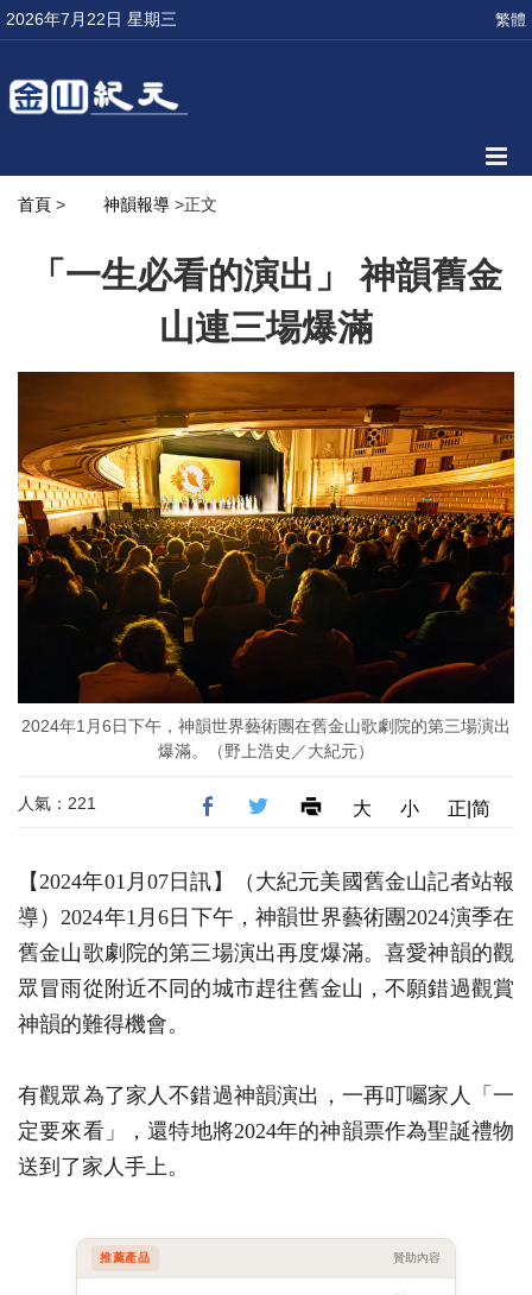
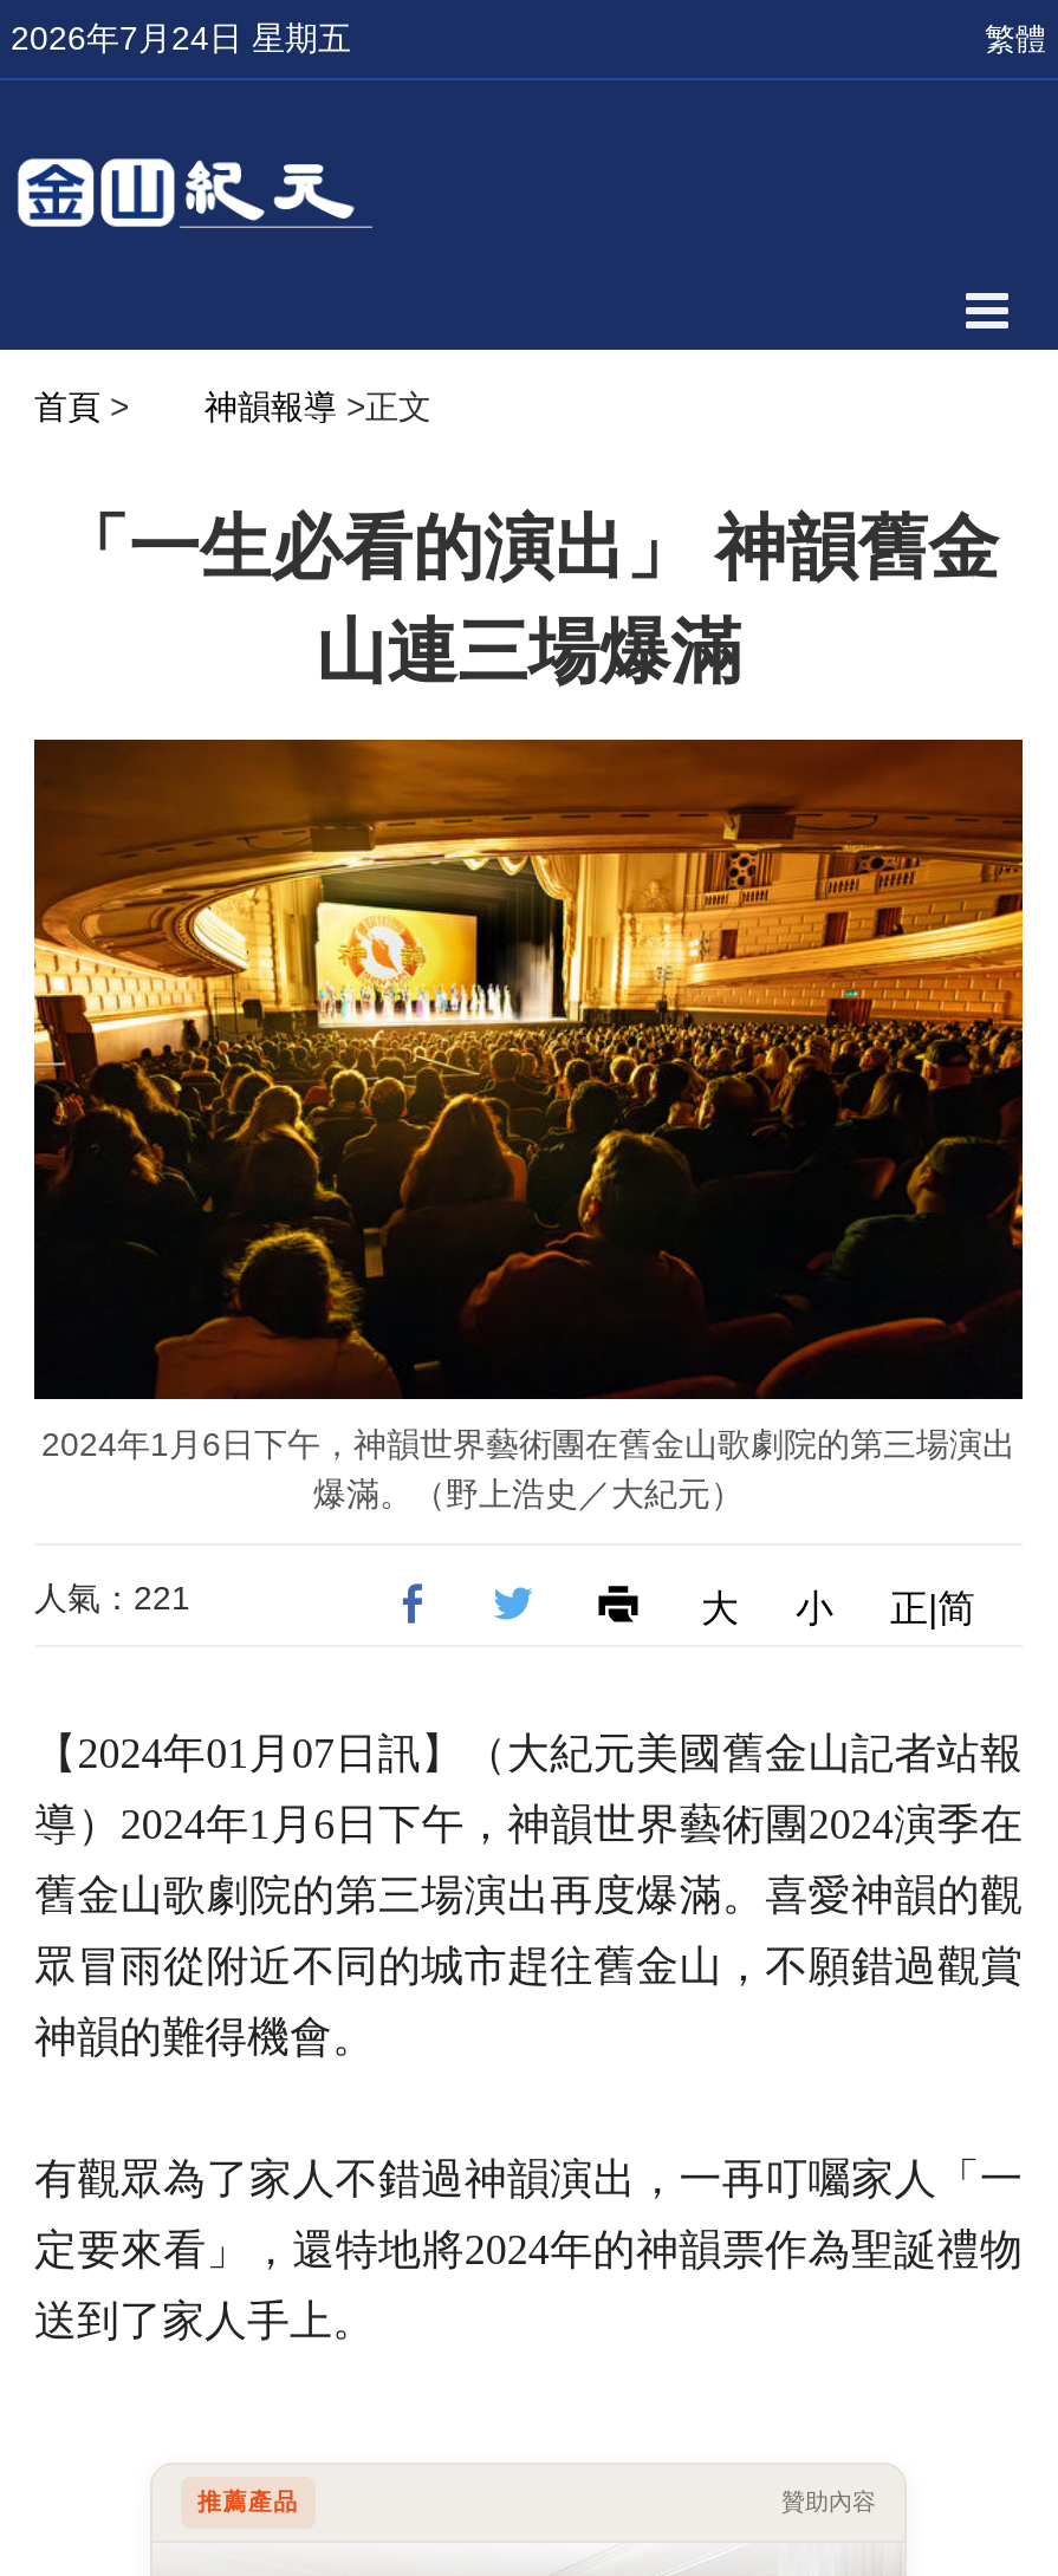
[6,10,177,29] 2026年7月22日 星期三 -> [11,19,351,57] 2026年7月24日 星期五

